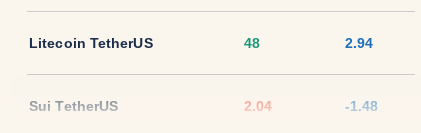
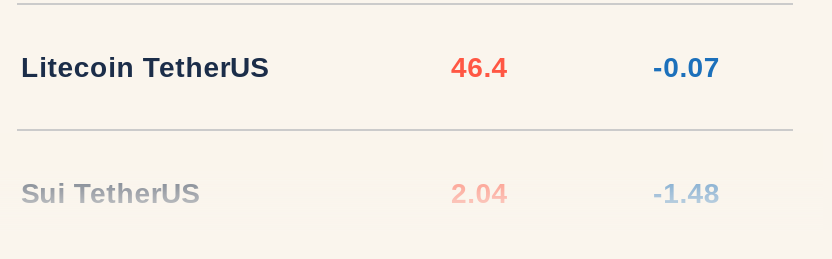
[244,35,260,51] 48 -> [451,51,508,83] 46.4
[345,35,373,51] 2.94 -> [653,51,720,83] -0.07

